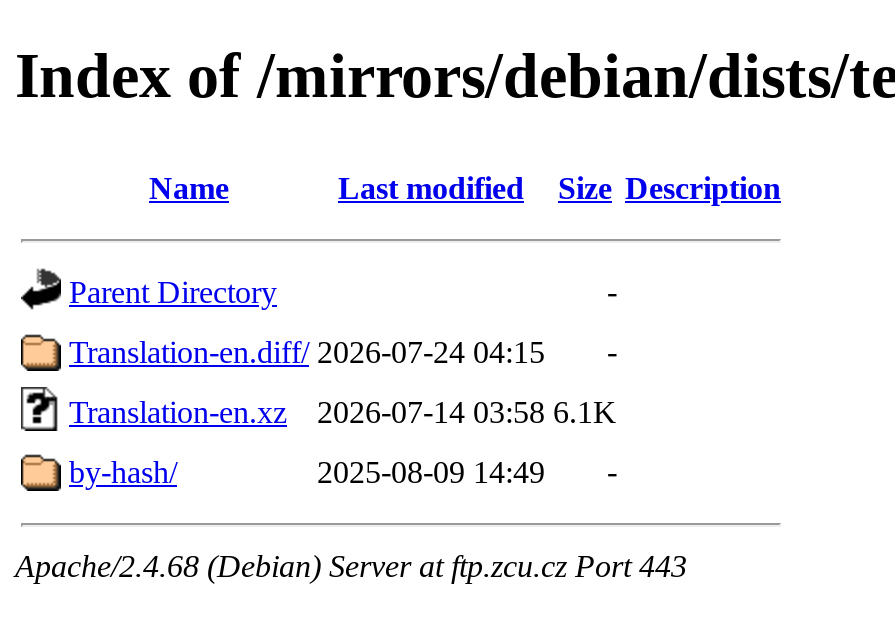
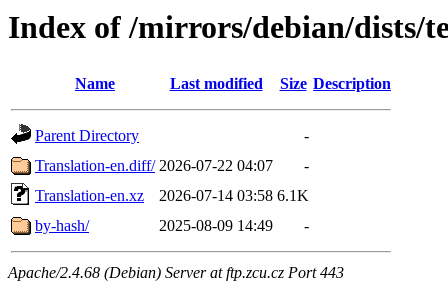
[69,335,545,369] Translation-en.diff/ 2026-07-24 04:15 -> [35,157,273,174] Translation-en.diff/ 2026-07-22 04:07

